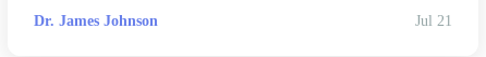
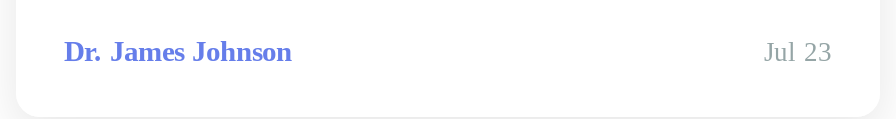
[415,13,452,29] Jul 21 -> [764,36,832,66] Jul 23

